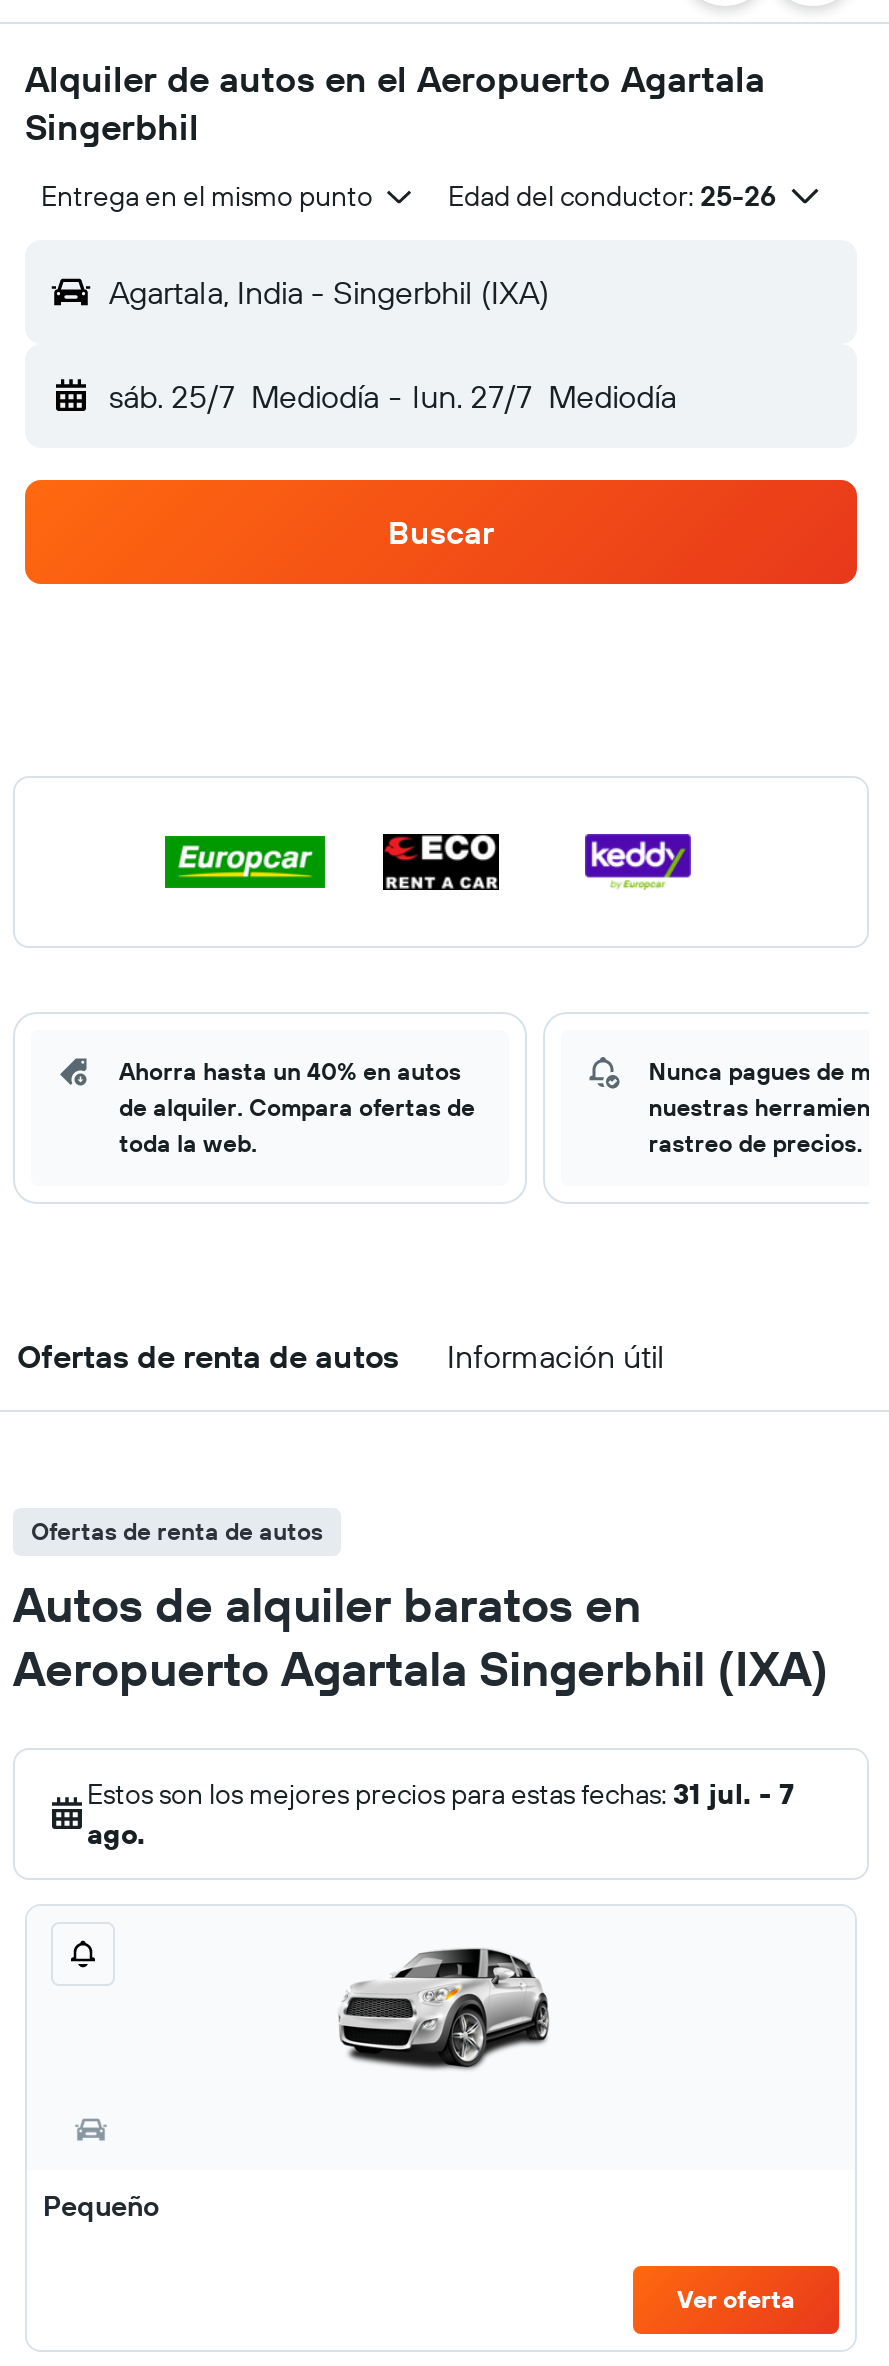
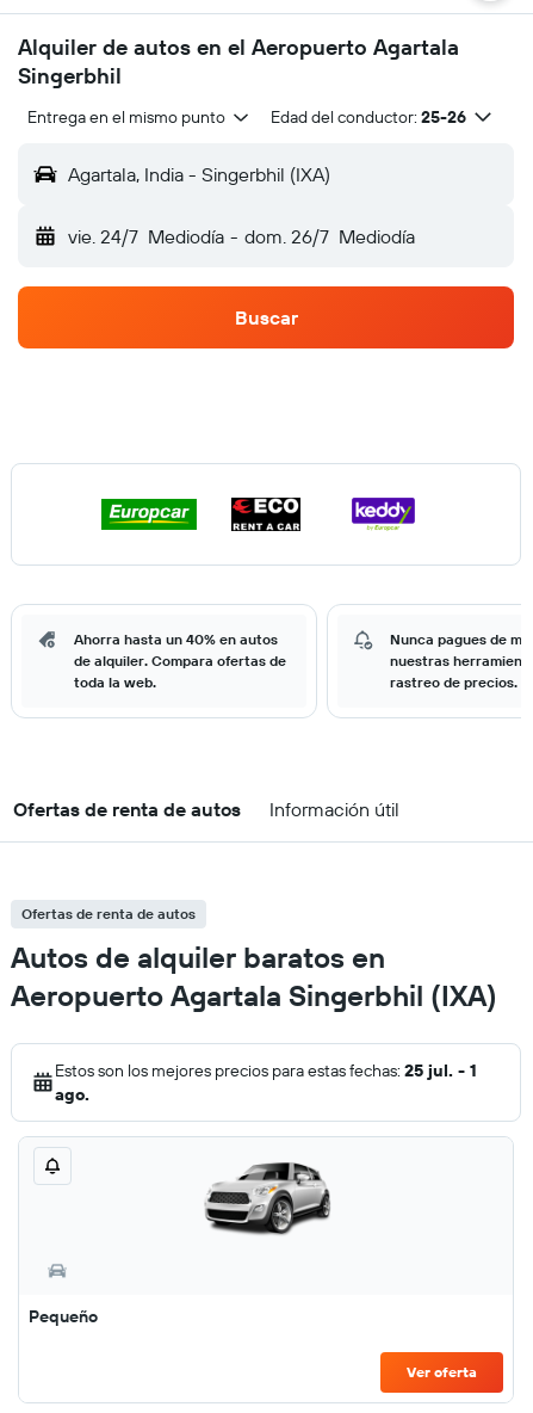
[109,376,676,416] sáb. 25/7 Mediodía - lun. 27/7 Mediodía -> [68,224,414,248] vie. 24/7 Mediodía - dom. 26/7 Mediodía
[87,1776,795,1812] Estos son los mejores precios para estas fechas: 31 jul. - 7 -> [55,1060,477,1081] Estos son los mejores precios para estas fechas: 25 jul. - 1

